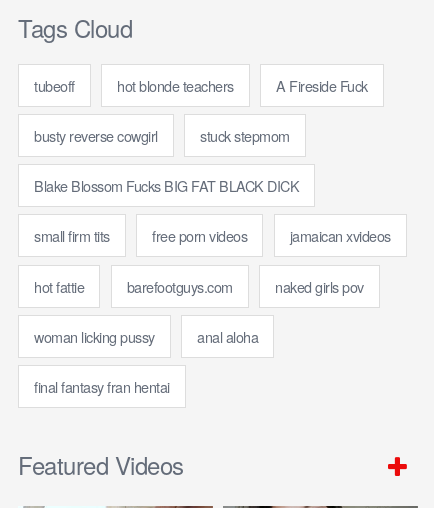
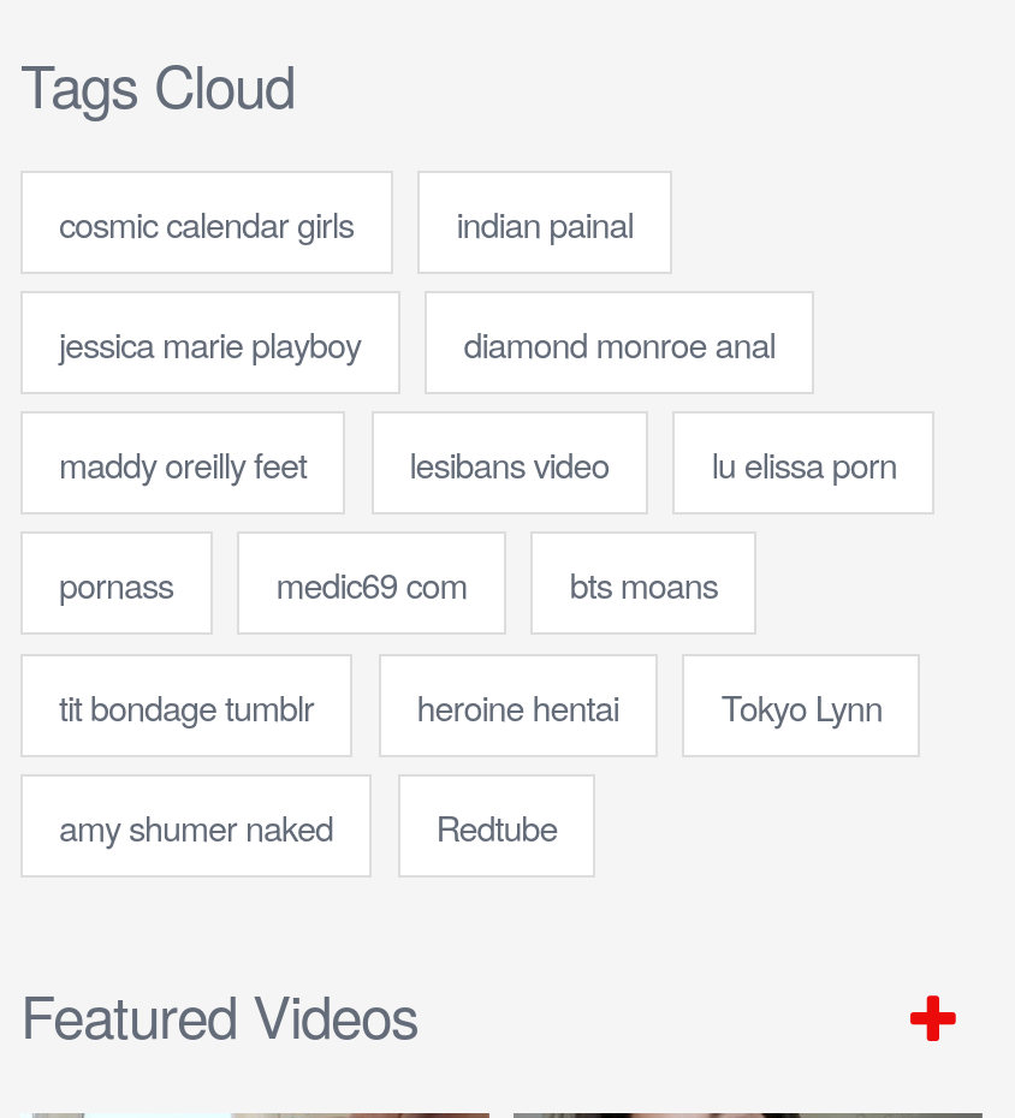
[34,75,391,397] tubeoff | hot blonde teachers | A Fireside Fuck | busty reverse cowgirl | stuck stepmom | Blake Blossom Fucks BIG FAT BLACK DICK | small firm tits | free porn videos | jamaican xvideos | hot fattie | barefootguys.com | naked girls pov | woman licking pussy | anal aloha | final fantasy fran hentai -> [59,197,897,850] cosmic calendar girls | indian painal | jessica marie playboy | diamond monroe anal | maddy oreilly feet | lesibans video | lu elissa porn | pornass | medic69 com | bts moans | tit bondage tumblr | heroine hentai | Tokyo Lynn | amy shumer naked | Redtube

